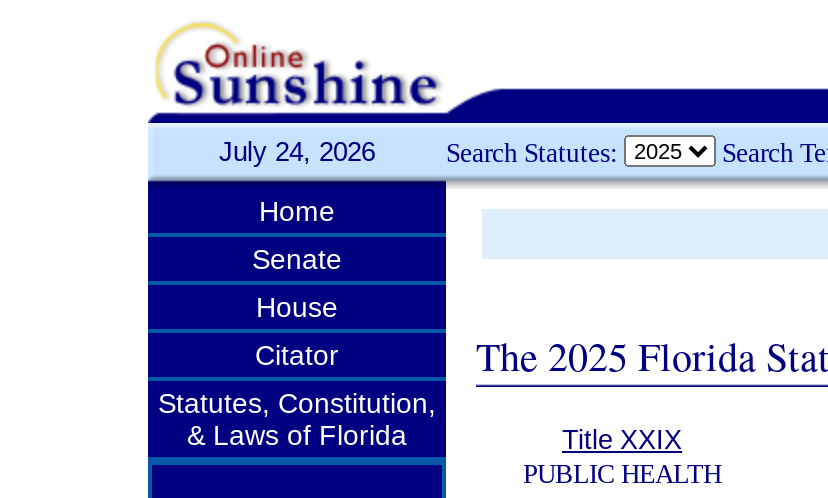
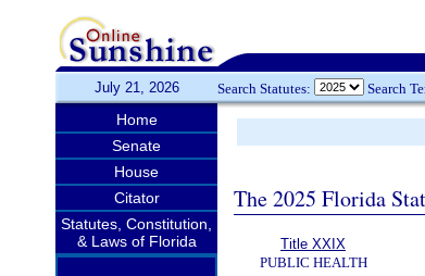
[219,137,375,167] July 24, 2026 -> [94,79,179,96] July 21, 2026

